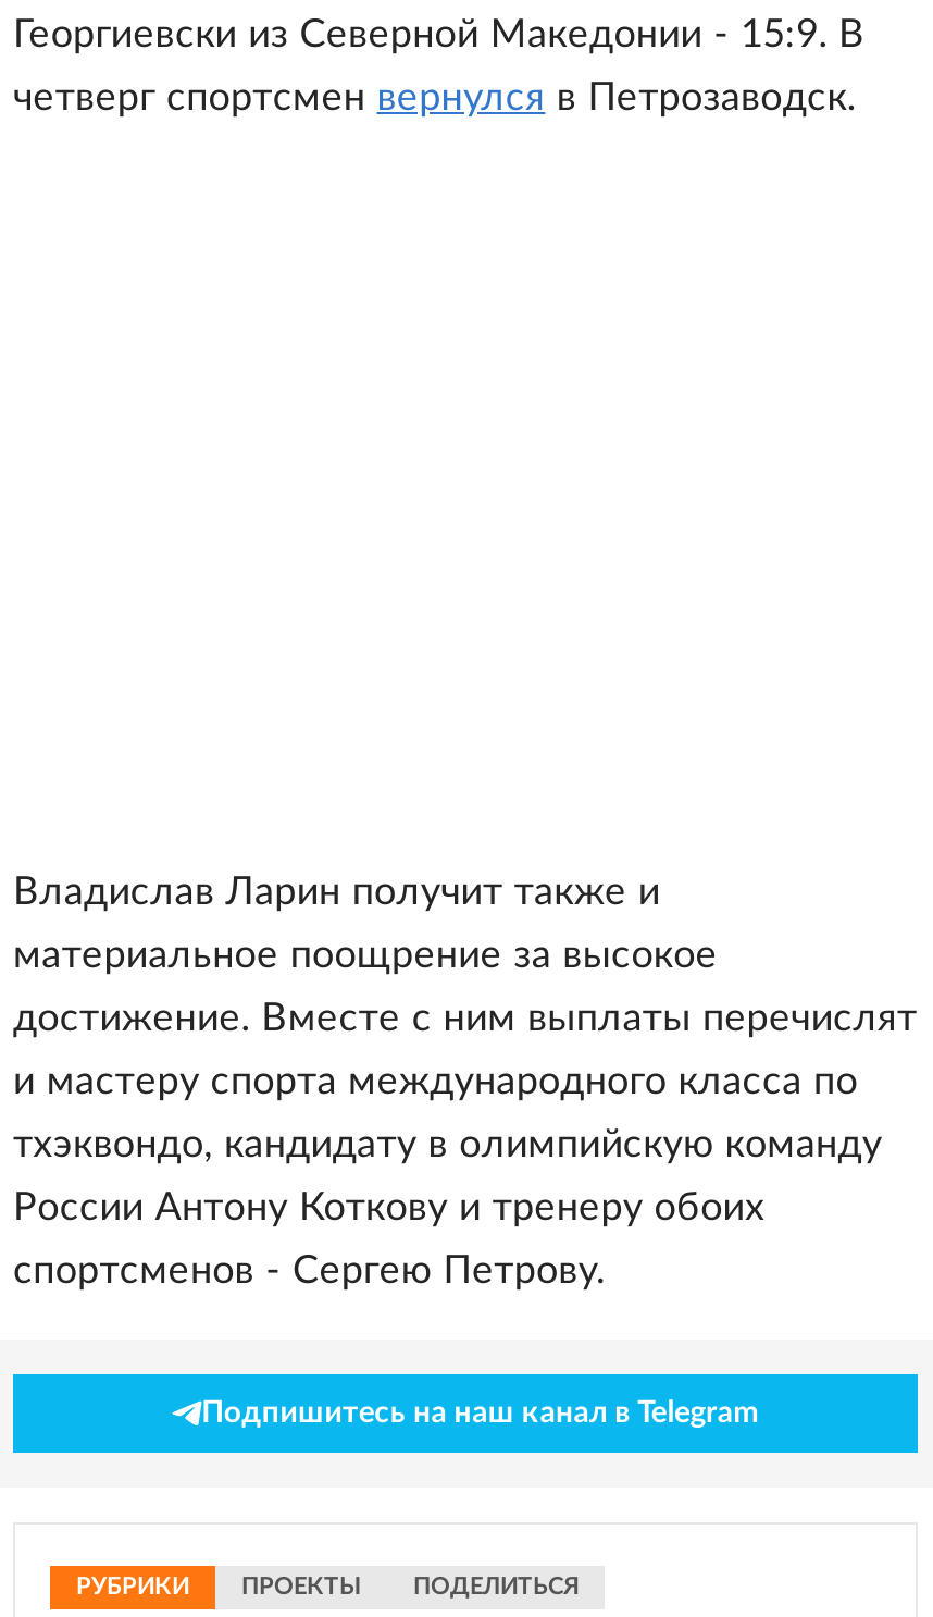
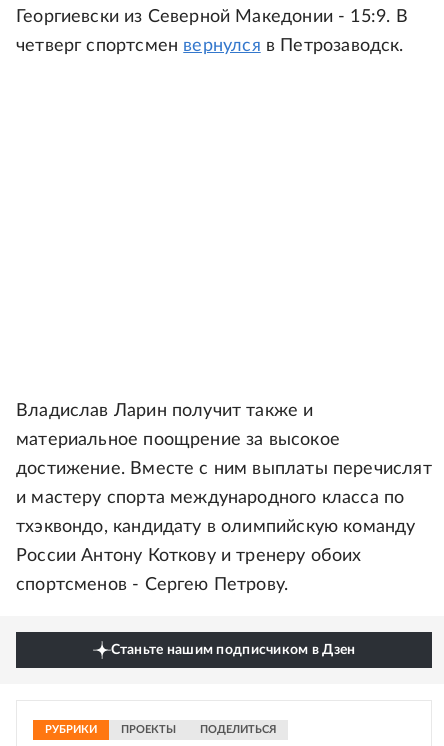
[201,1399,760,1429] Подпишитесь на наш канал в Telegram -> [110,643,355,657] Станьте нашим подписчиком в Дзен

